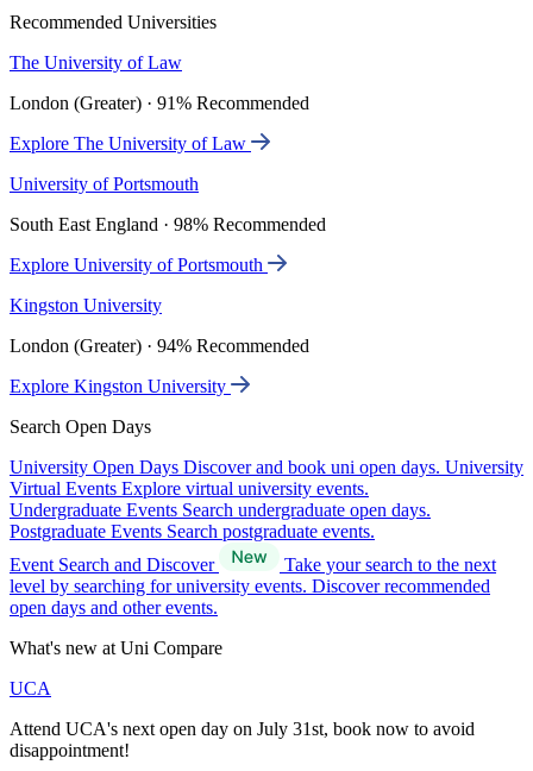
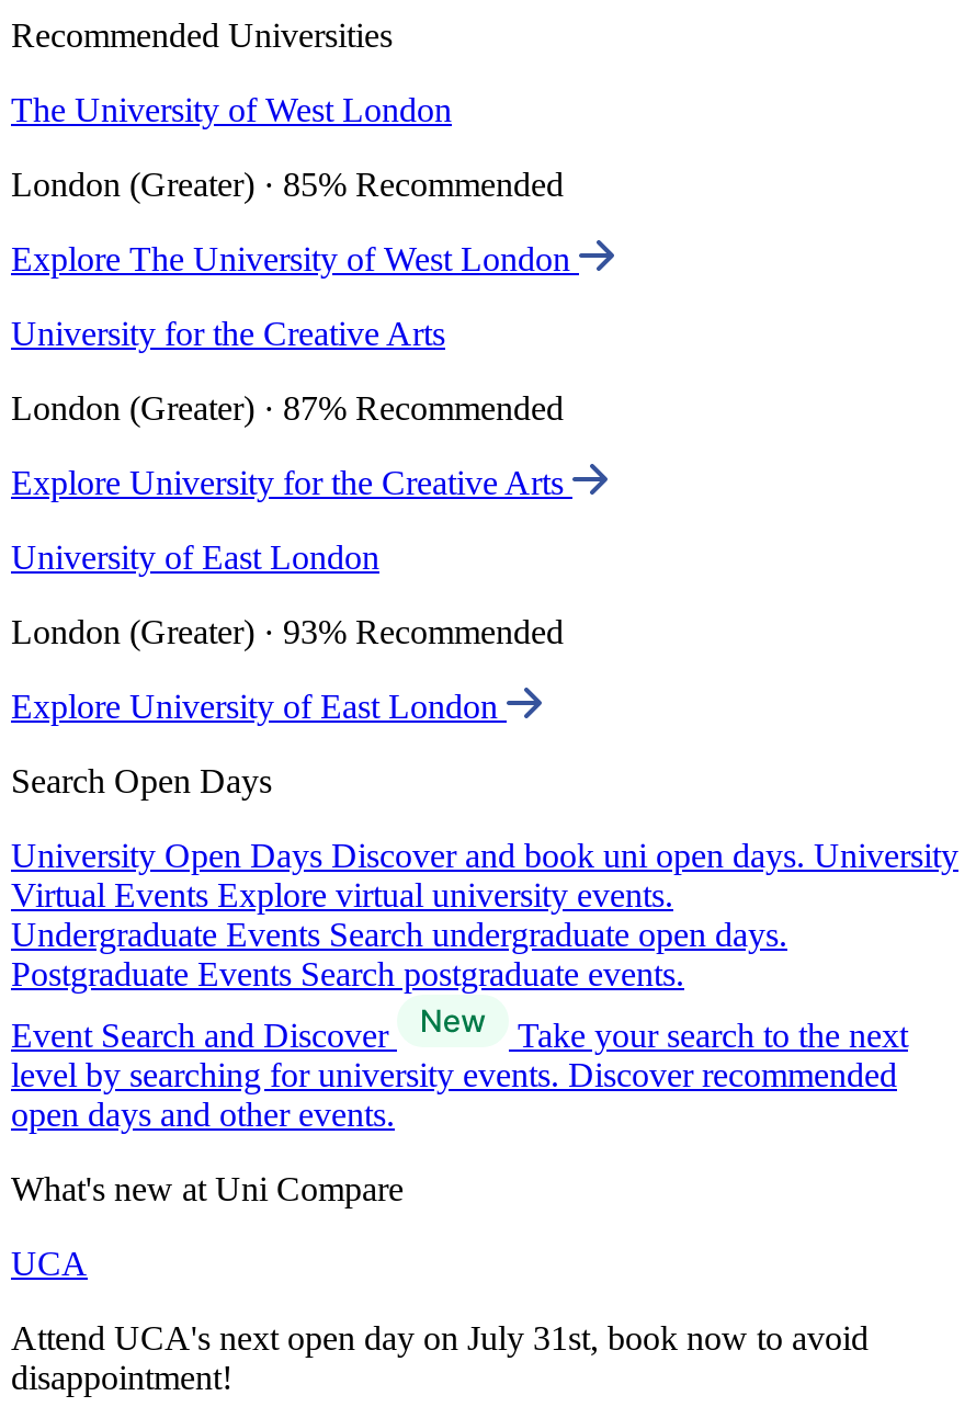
[10,52,182,73] The University of Law -> [11,91,452,129] The University of West London
[10,93,309,113] London (Greater) · 91% Recommended -> [11,166,564,203] London (Greater) · 85% Recommended
[10,133,251,154] Explore The University of Law -> [11,240,579,278] Explore The University of West London
[10,174,199,194] University of Portsmouth -> [11,315,445,352] University for the Creative Arts
[10,214,326,235] South East England · 98% Recommended -> [11,390,564,427] London (Greater) · 87% Recommended
[10,255,268,275] Explore University of Portsmouth -> [11,464,572,501] Explore University for the Creative Arts
[10,295,162,315] Kingston University -> [11,539,379,576] University of East London
[10,336,309,356] London (Greater) · 94% Recommended -> [11,613,564,651] London (Greater) · 93% Recommended
[10,376,231,396] Explore Kingston University -> [11,688,507,725] Explore University of East London

